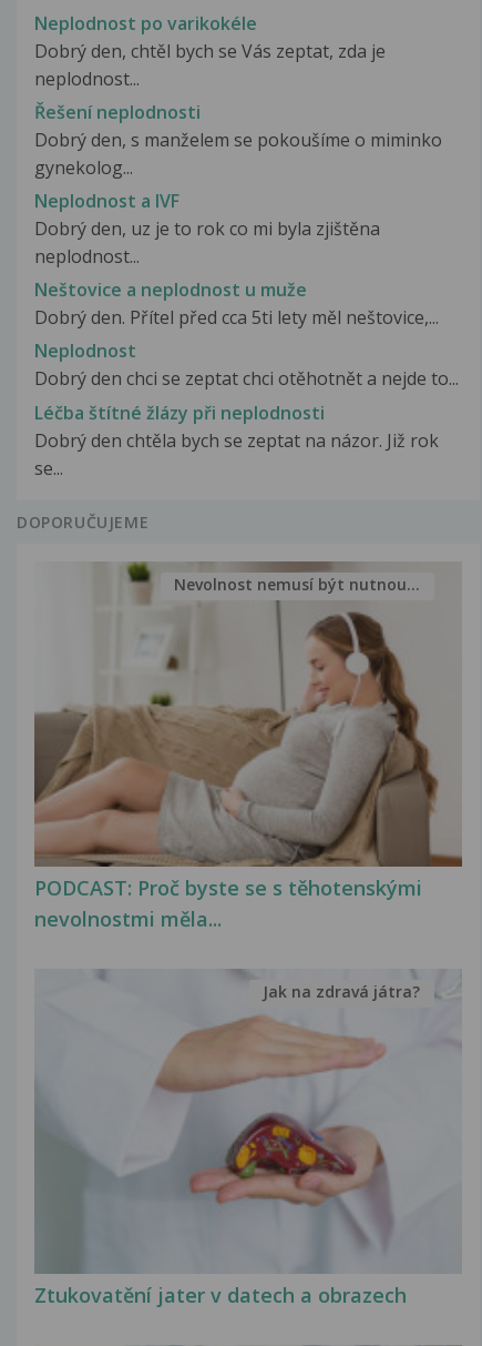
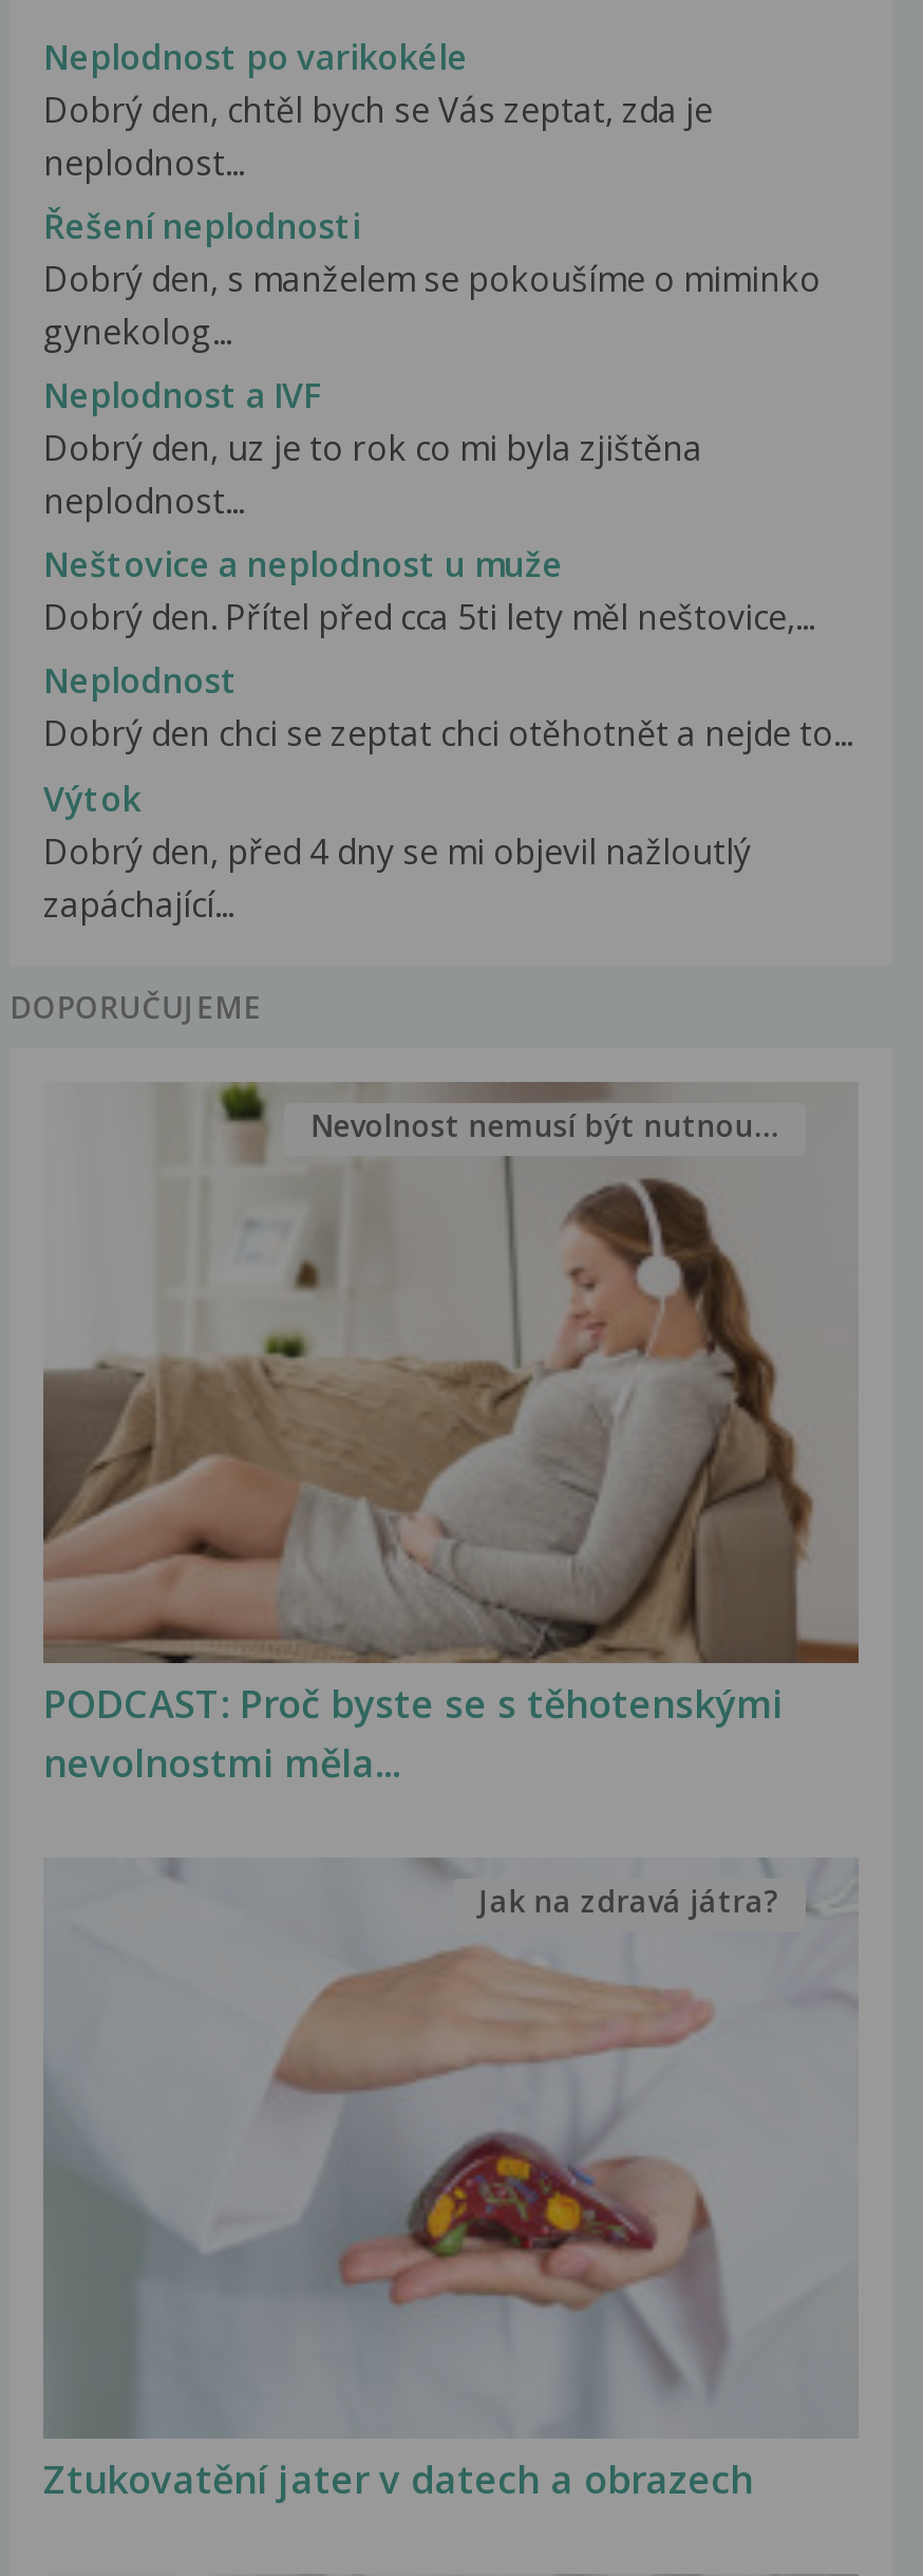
[34,400,439,480] Léčba štítné žlázy při neplodnosti | Dobrý den chtěla bych se zeptat na názor. Již rok | se... -> [43,774,751,927] Výtok | Dobrý den, před 4 dny se mi objevil nažloutlý | zapáchající...

